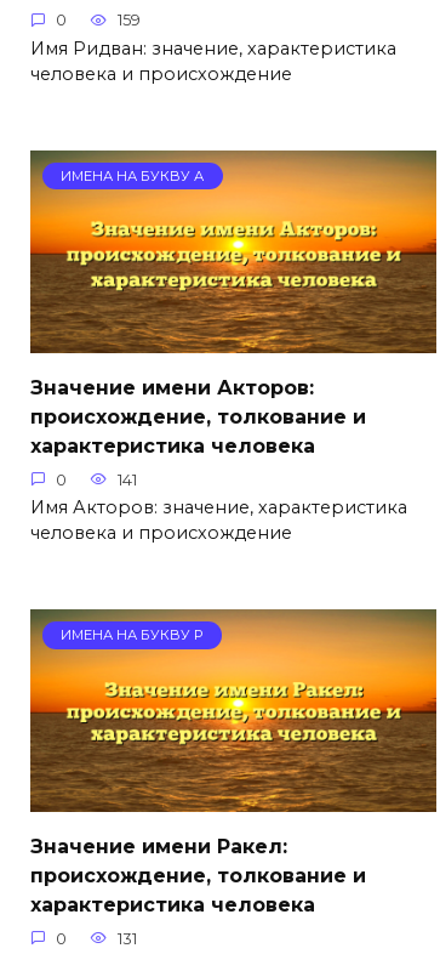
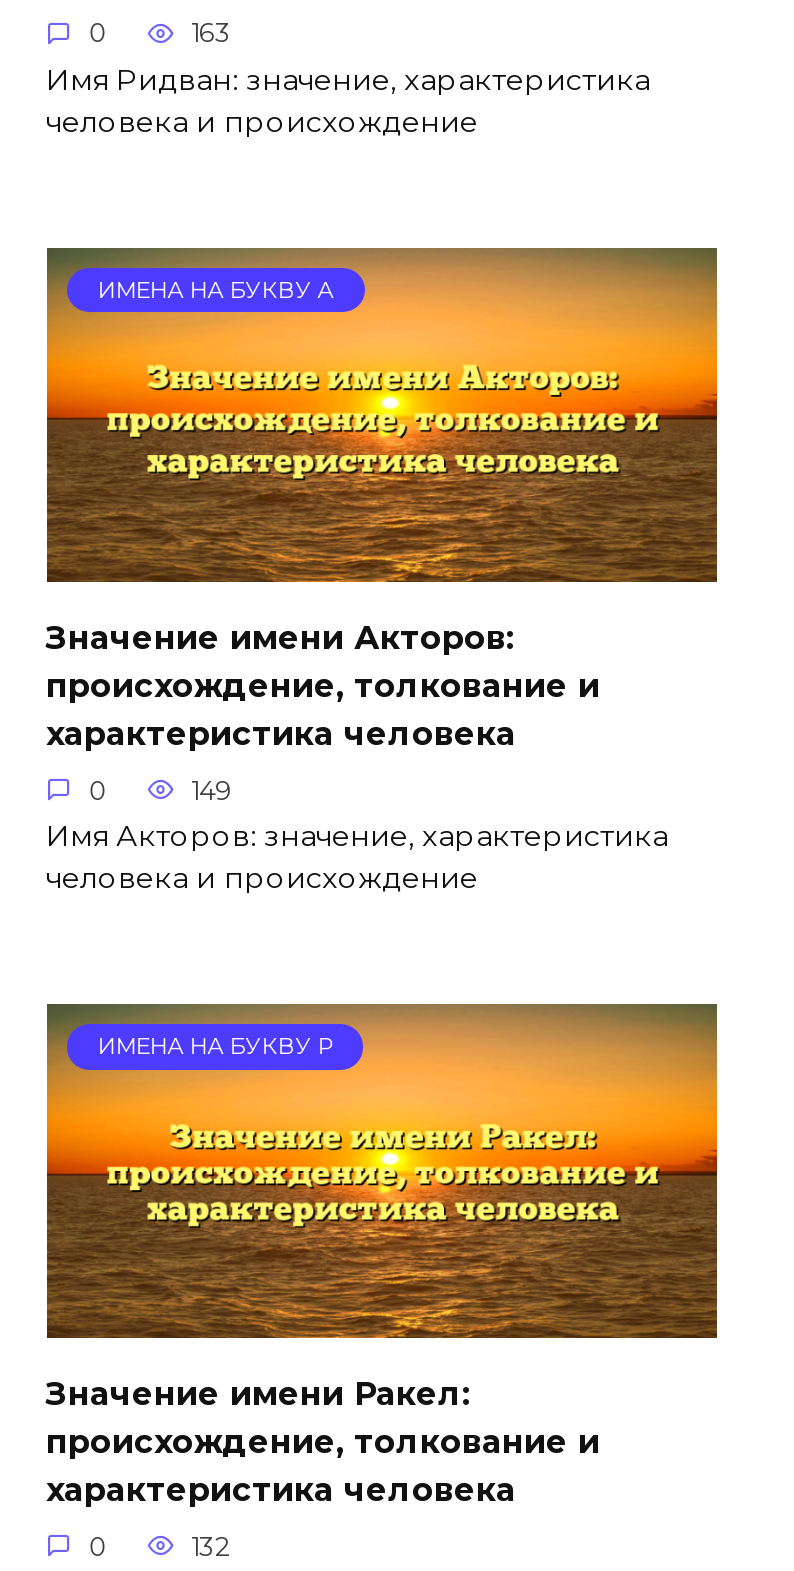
[118,11,141,30] 159 -> [191,19,231,49] 163
[118,470,137,489] 141 -> [191,775,231,805] 149
[118,929,137,948] 131 -> [191,1532,229,1562] 132

